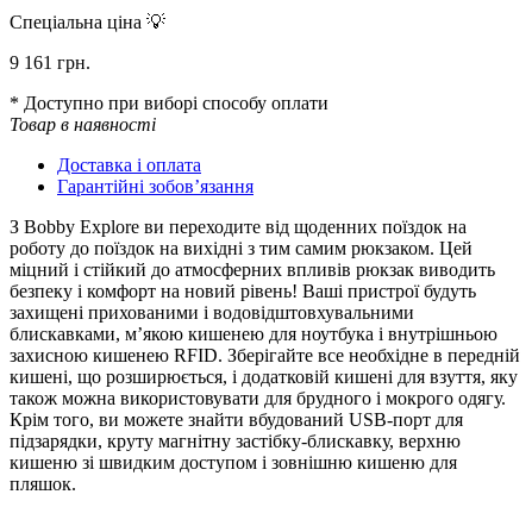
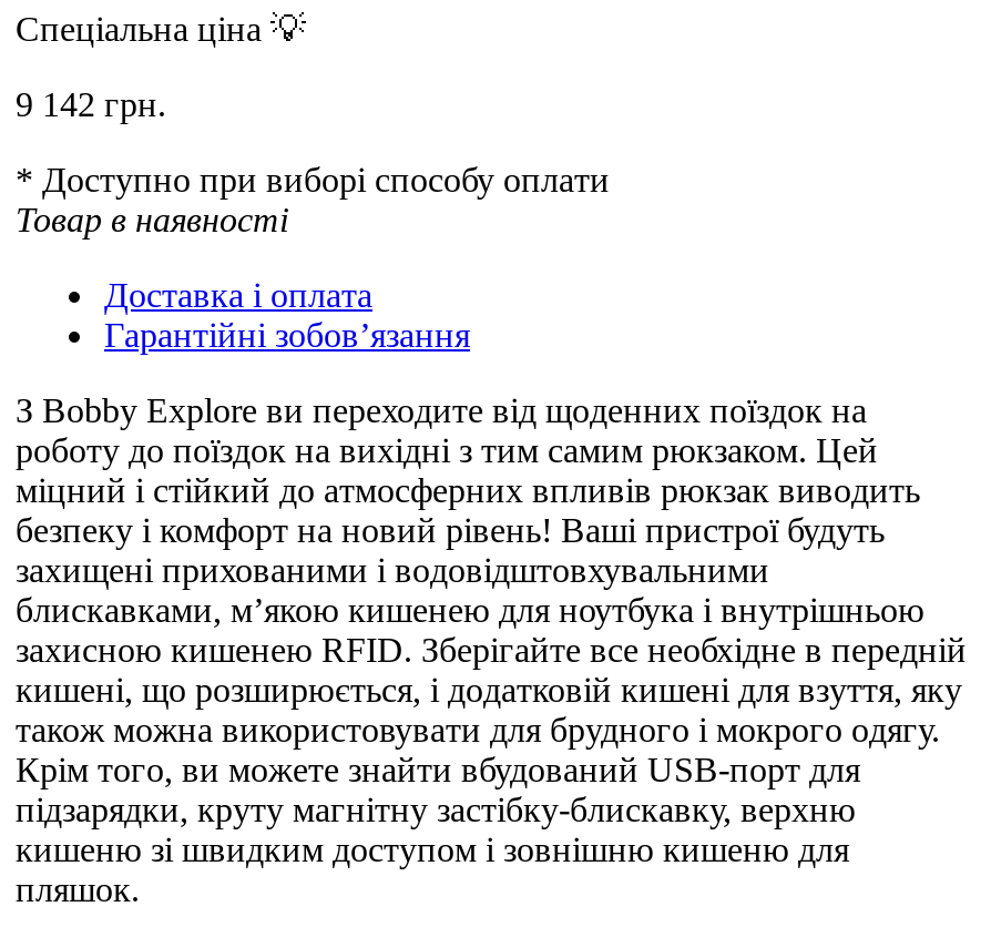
[10,52,90,72] 9 161 грн. -> [16,85,166,123] 9 142 грн.

